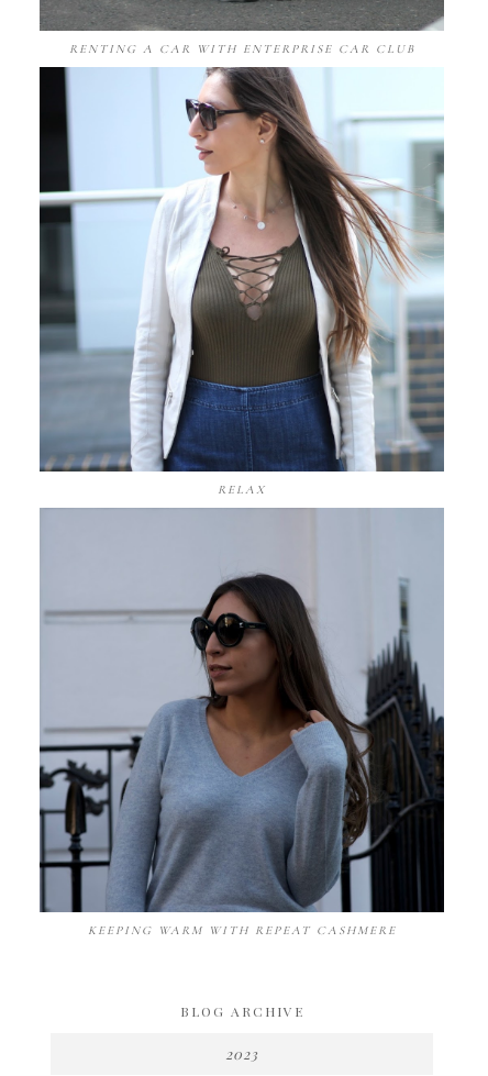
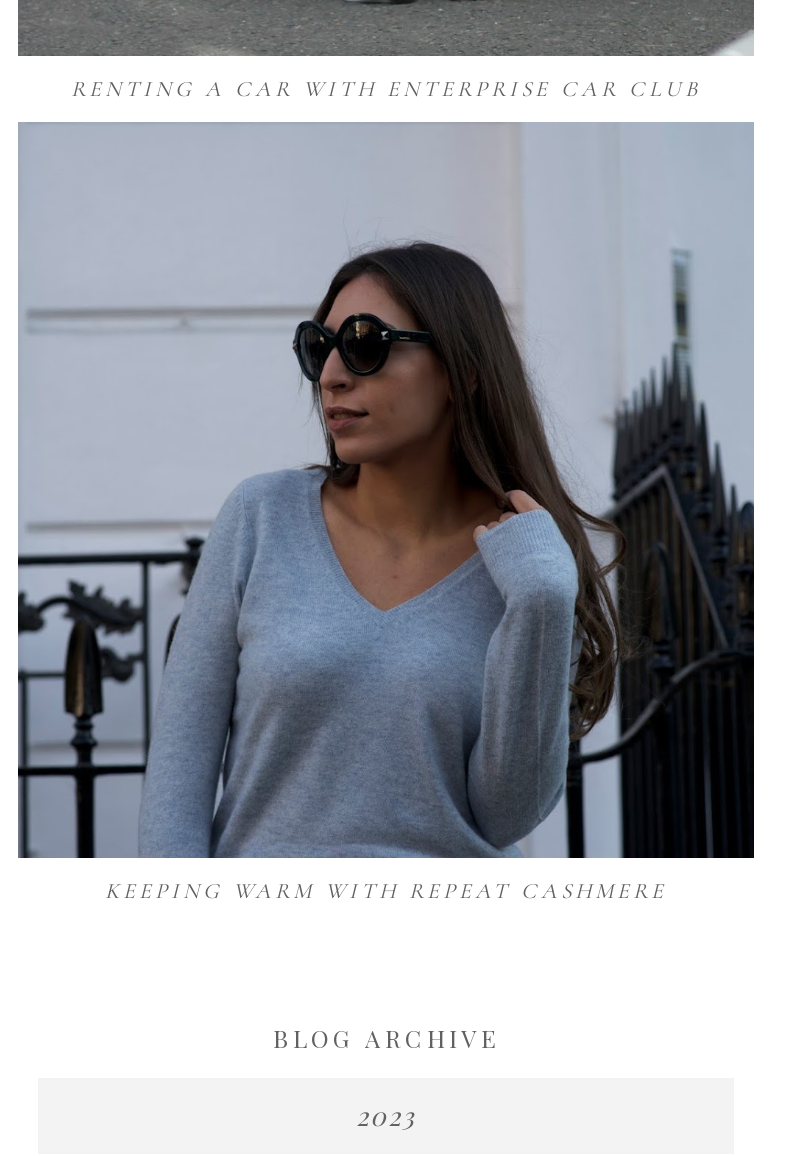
[40,67,444,497] [image] | RELAX -> none

